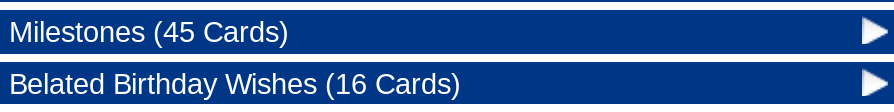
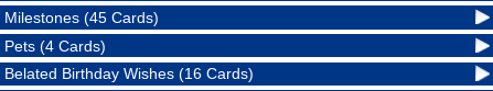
none -> [5,37,106,54] Pets (4 Cards)

